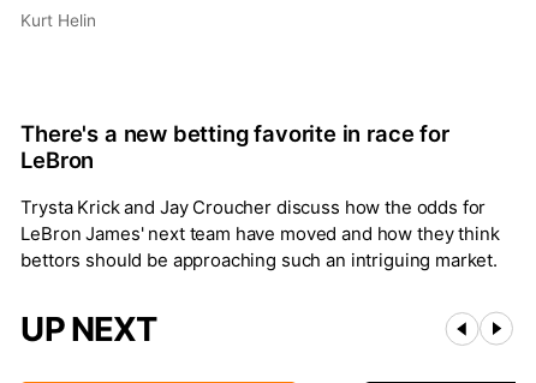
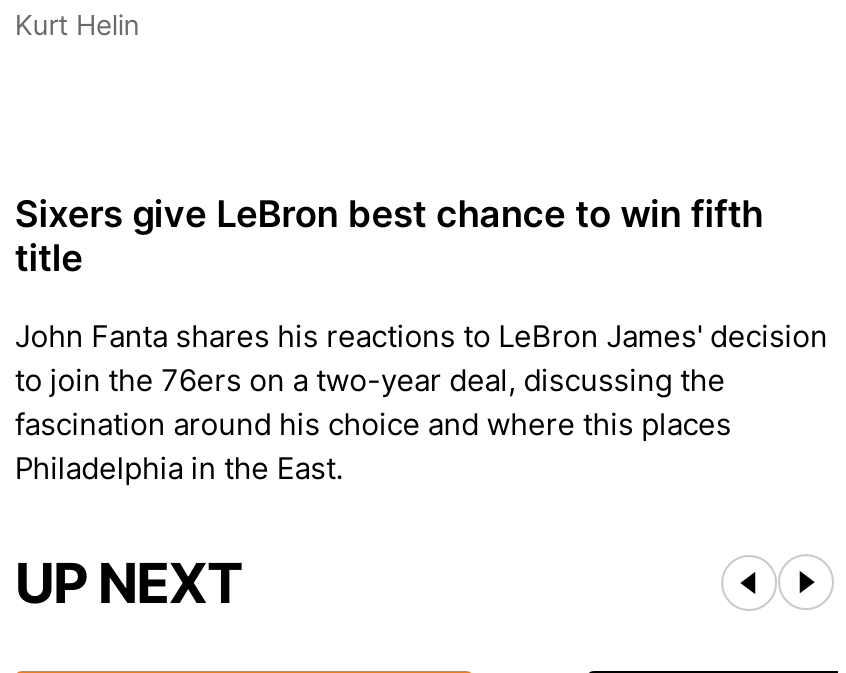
[21,120,449,172] There's a new betting favorite in race for | LeBron -> [15,190,763,278] Sixers give LeBron best chance to win fifth | title
[21,197,499,271] Trysta Krick and Jay Croucher discuss how the odds for | LeBron James' next team have moved and how they think | bettors should be approaching such an intriguing market. -> [15,319,828,487] John Fanta shares his reactions to LeBron James' decision | to join the 76ers on a two-year deal, discussing the | fascination around his choice and where this places | Philadelphia in the East.

